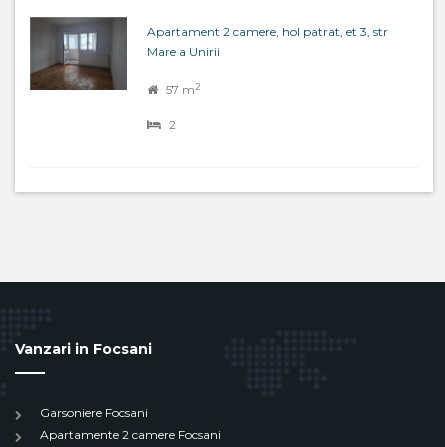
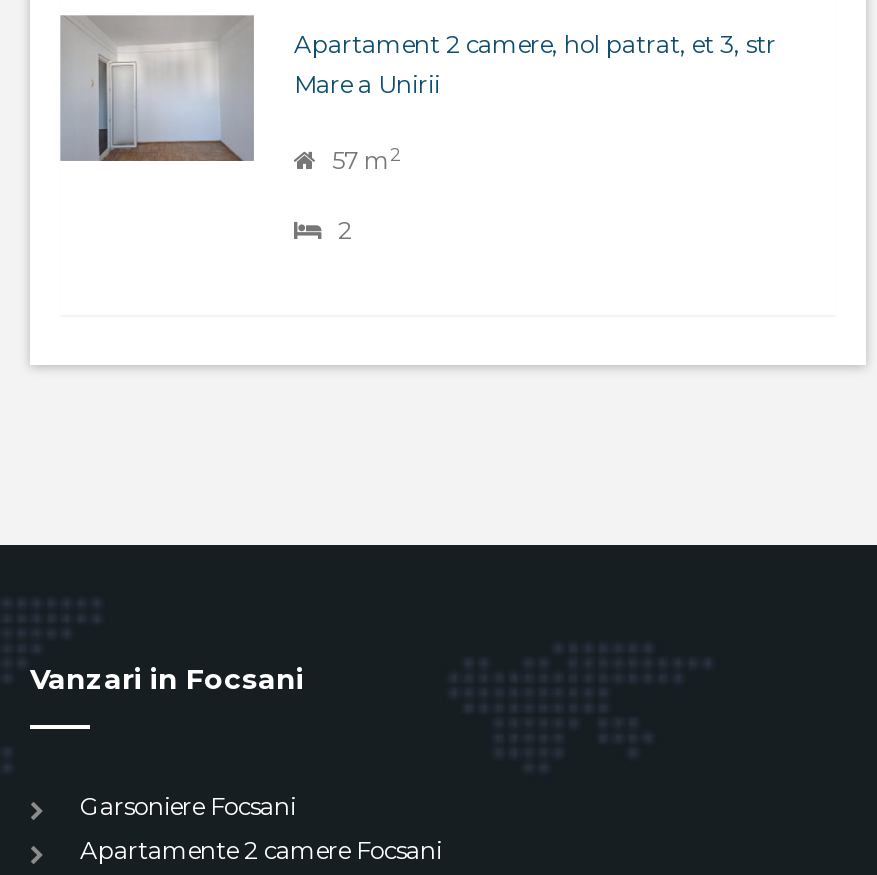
[30,17,127,90] [image] -> [62,17,252,161] [image]

